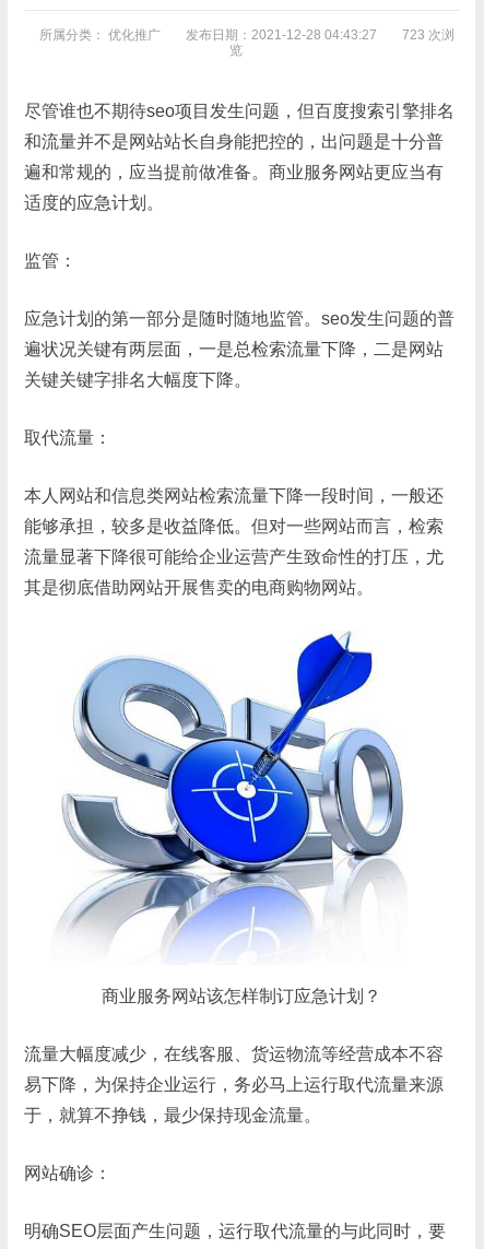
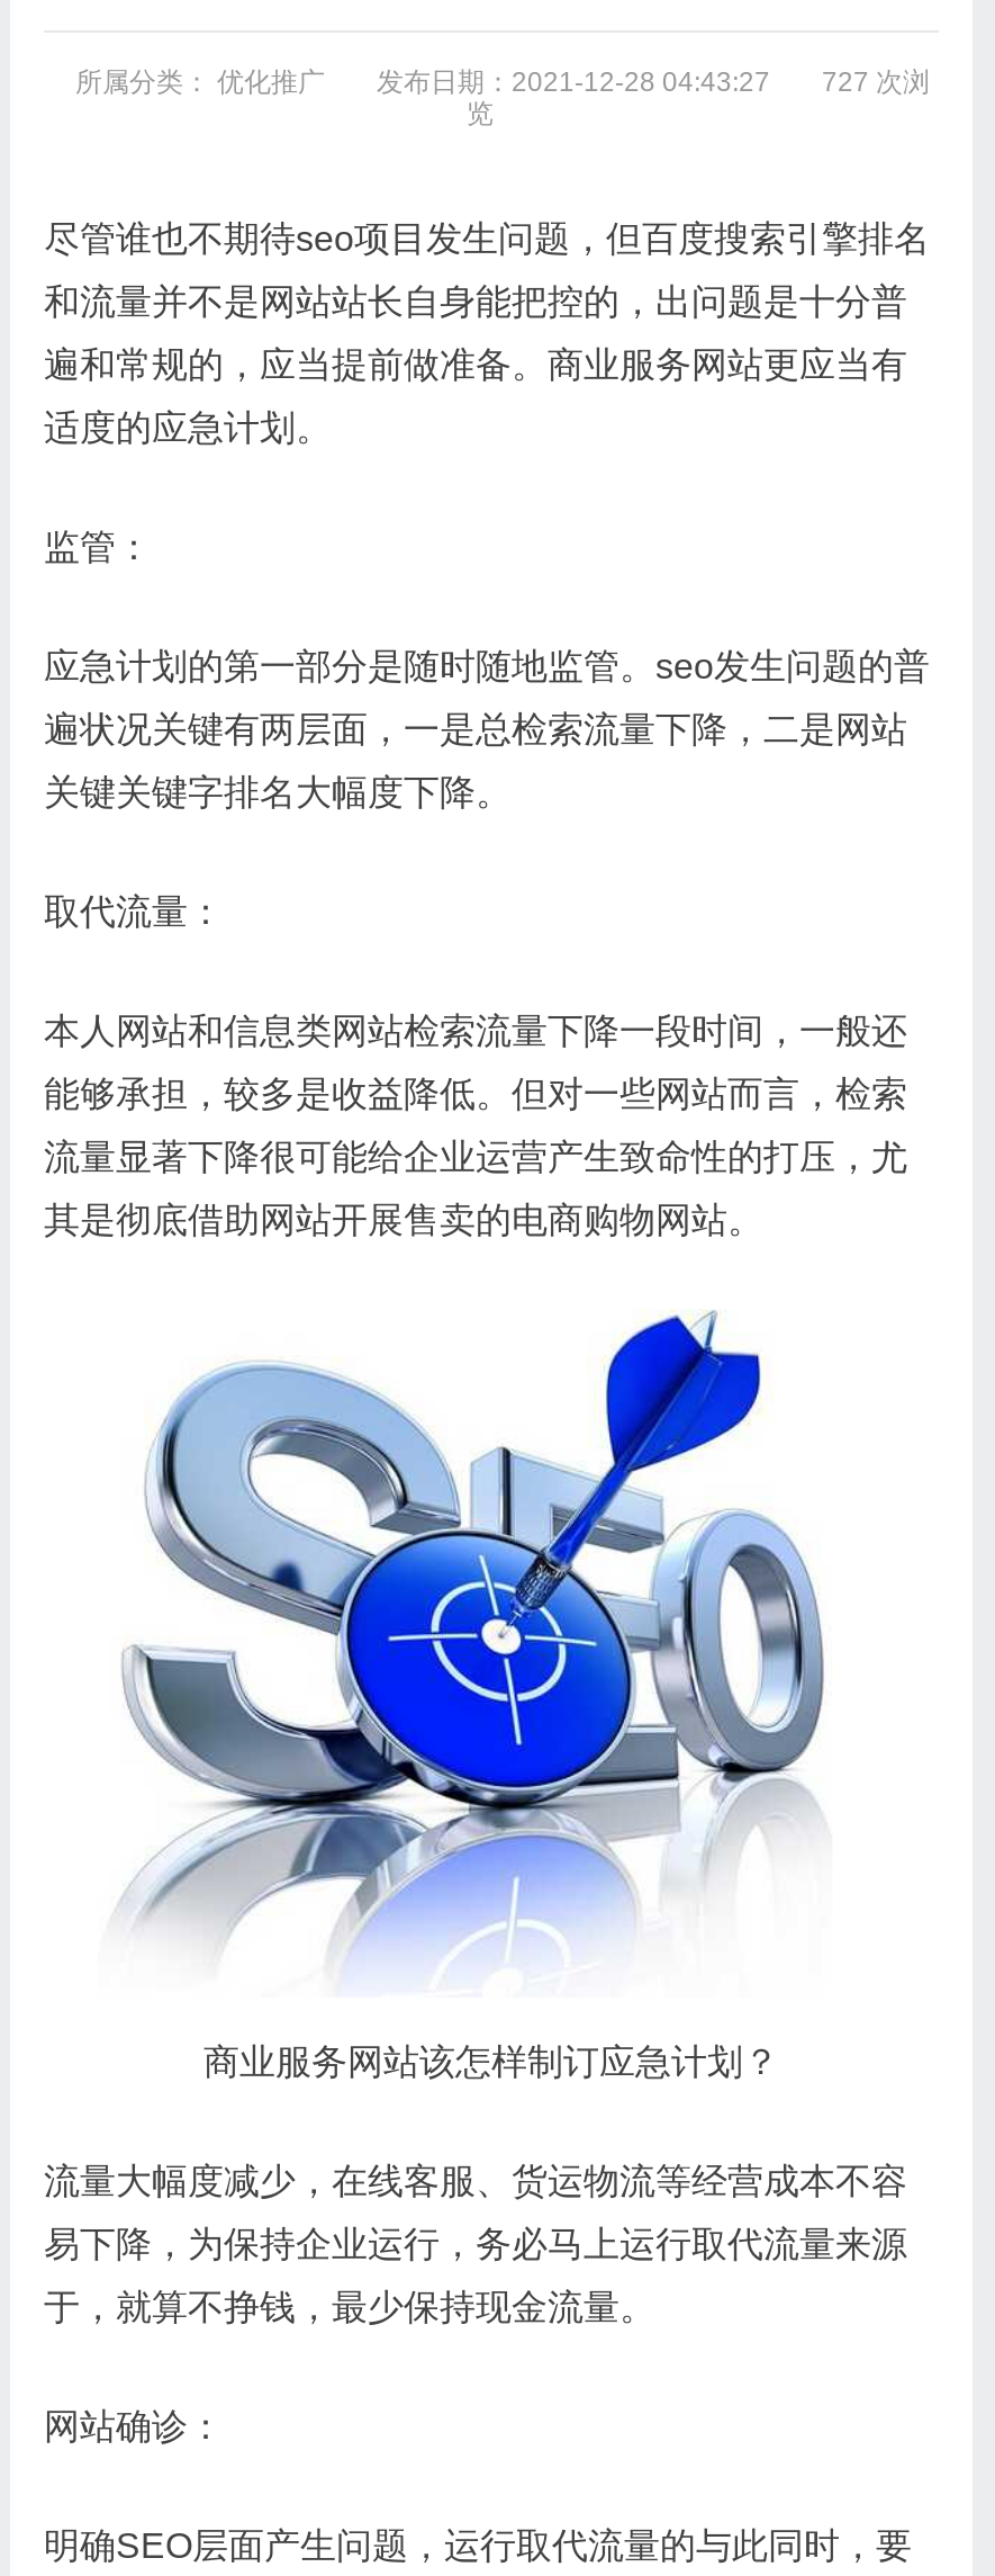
[39,27,455,43] 所属分类： 优化推广 发布日期：2021-12-28 04:43:27 723 次浏 -> [75,66,930,98] 所属分类： 优化推广 发布日期：2021-12-28 04:43:27 727 次浏

